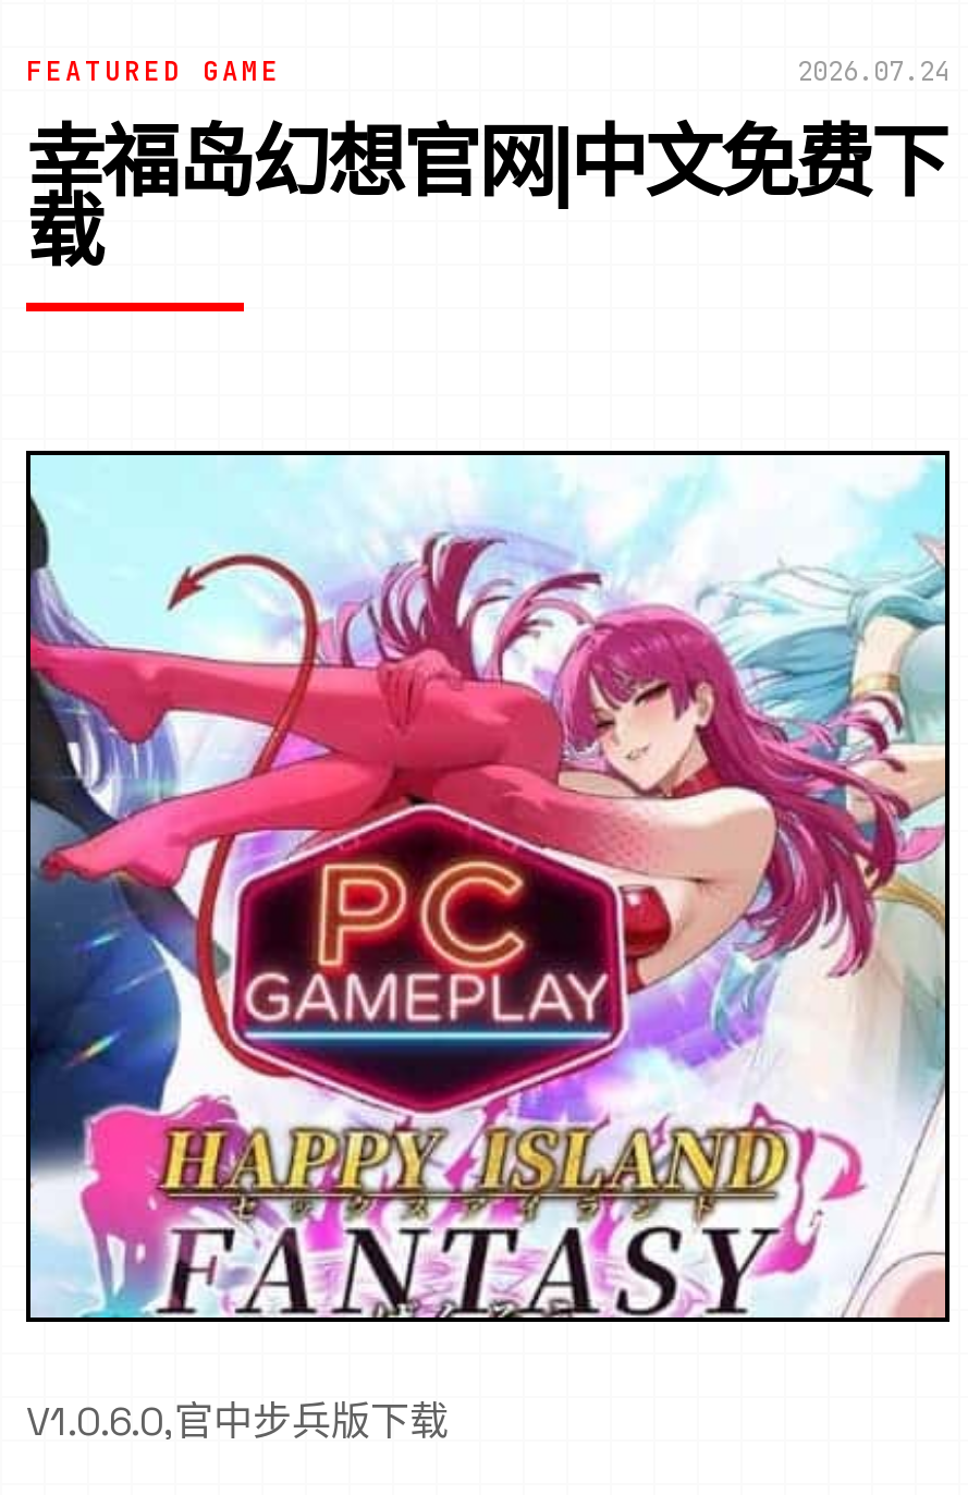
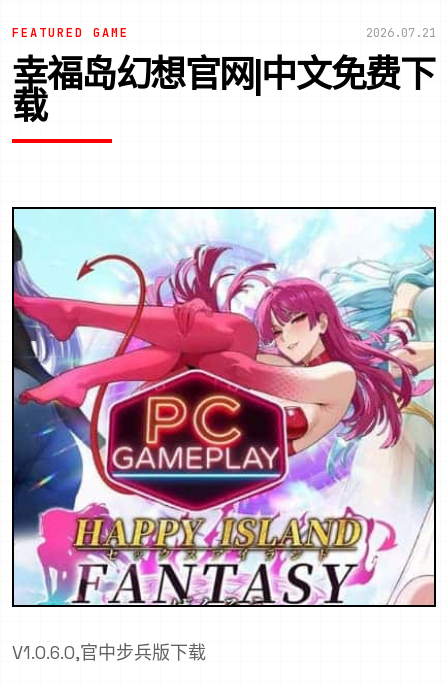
[797,53,949,88] 2026.07.24 -> [366,24,436,40] 2026.07.21

